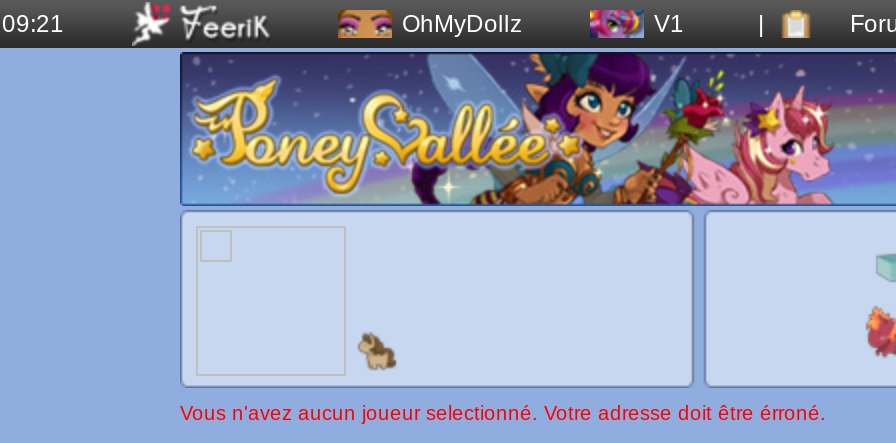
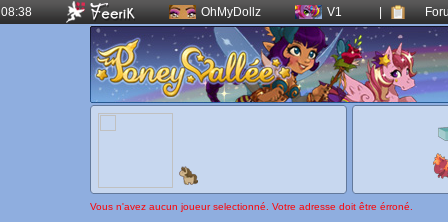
[2,10,64,38] 09:21 -> [1,5,32,19] 08:38

